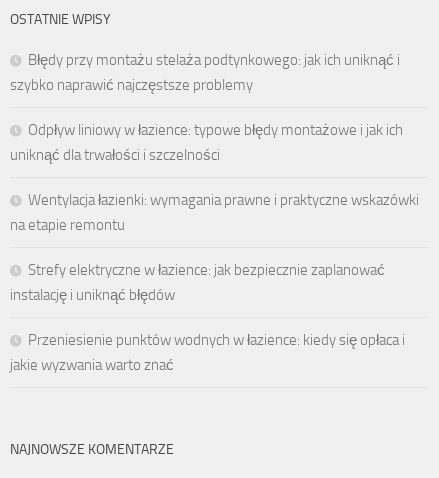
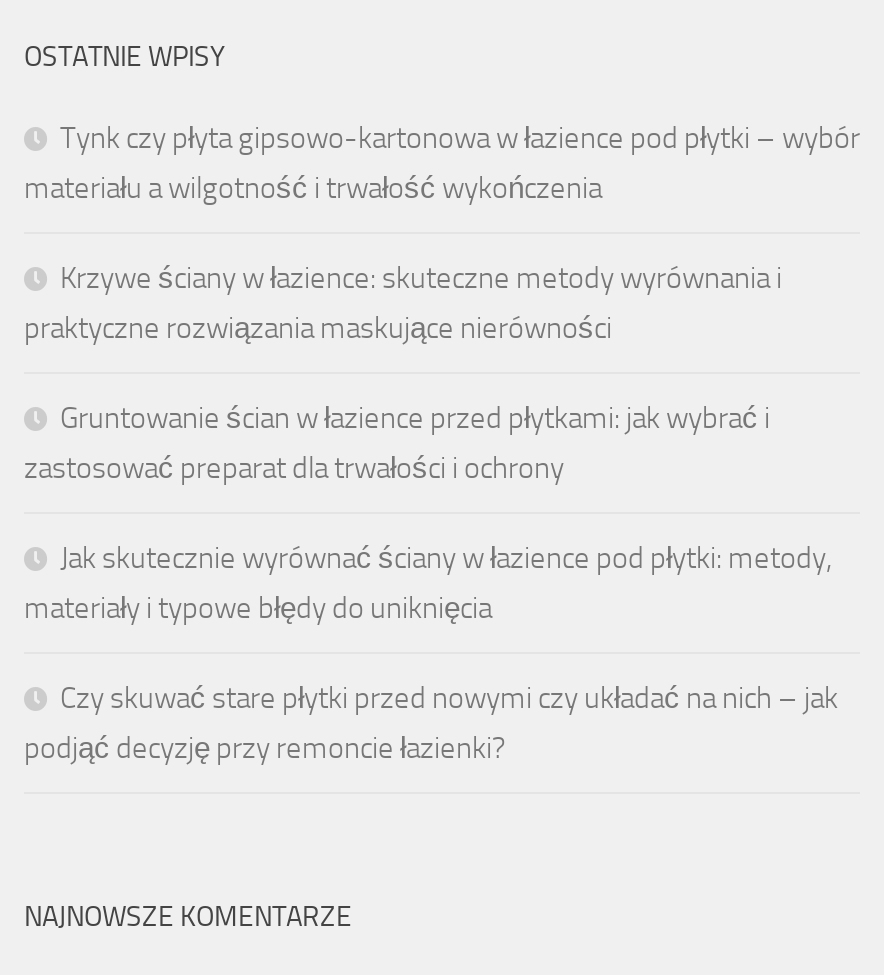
[10,51,400,94] Błędy przy montażu stelaża podtynkowego: jak ich uniknąć i | szybko naprawić najczęstsze problemy -> [24,120,860,206] Tynk czy płyta gipsowo-kartonowa w łazience pod płytki – wybór | materiału a wilgotność i trwałość wykończenia
[10,121,403,164] Odpływ liniowy w łazience: typowe błędy montażowe i jak ich | uniknąć dla trwałości i szczelności -> [24,260,782,346] Krzywe ściany w łazience: skuteczne metody wyrównania i | praktyczne rozwiązania maskujące nierówności
[10,191,419,234] Wentylacja łazienki: wymagania prawne i praktyczne wskazówki | na etapie remontu -> [24,400,770,486] Gruntowanie ścian w łazience przed płytkami: jak wybrać i | zastosować preparat dla trwałości i ochrony
[10,261,385,304] Strefy elektryczne w łazience: jak bezpiecznie zaplanować | instalację i uniknąć błędów -> [24,540,832,626] Jak skutecznie wyrównać ściany w łazience pod płytki: metody, | materiały i typowe błędy do uniknięcia
[10,331,405,374] Przeniesienie punktów wodnych w łazience: kiedy się opłaca i | jakie wyzwania warto znać -> [24,680,838,766] Czy skuwać stare płytki przed nowymi czy układać na nich – jak | podjąć decyzję przy remoncie łazienki?

